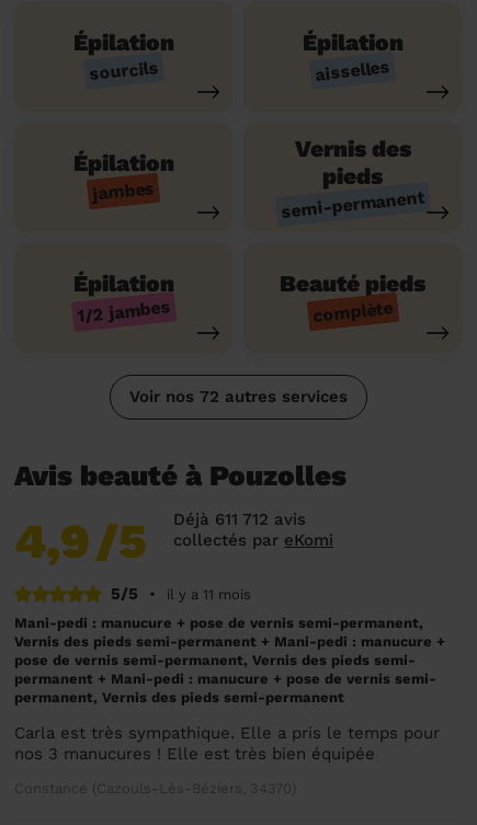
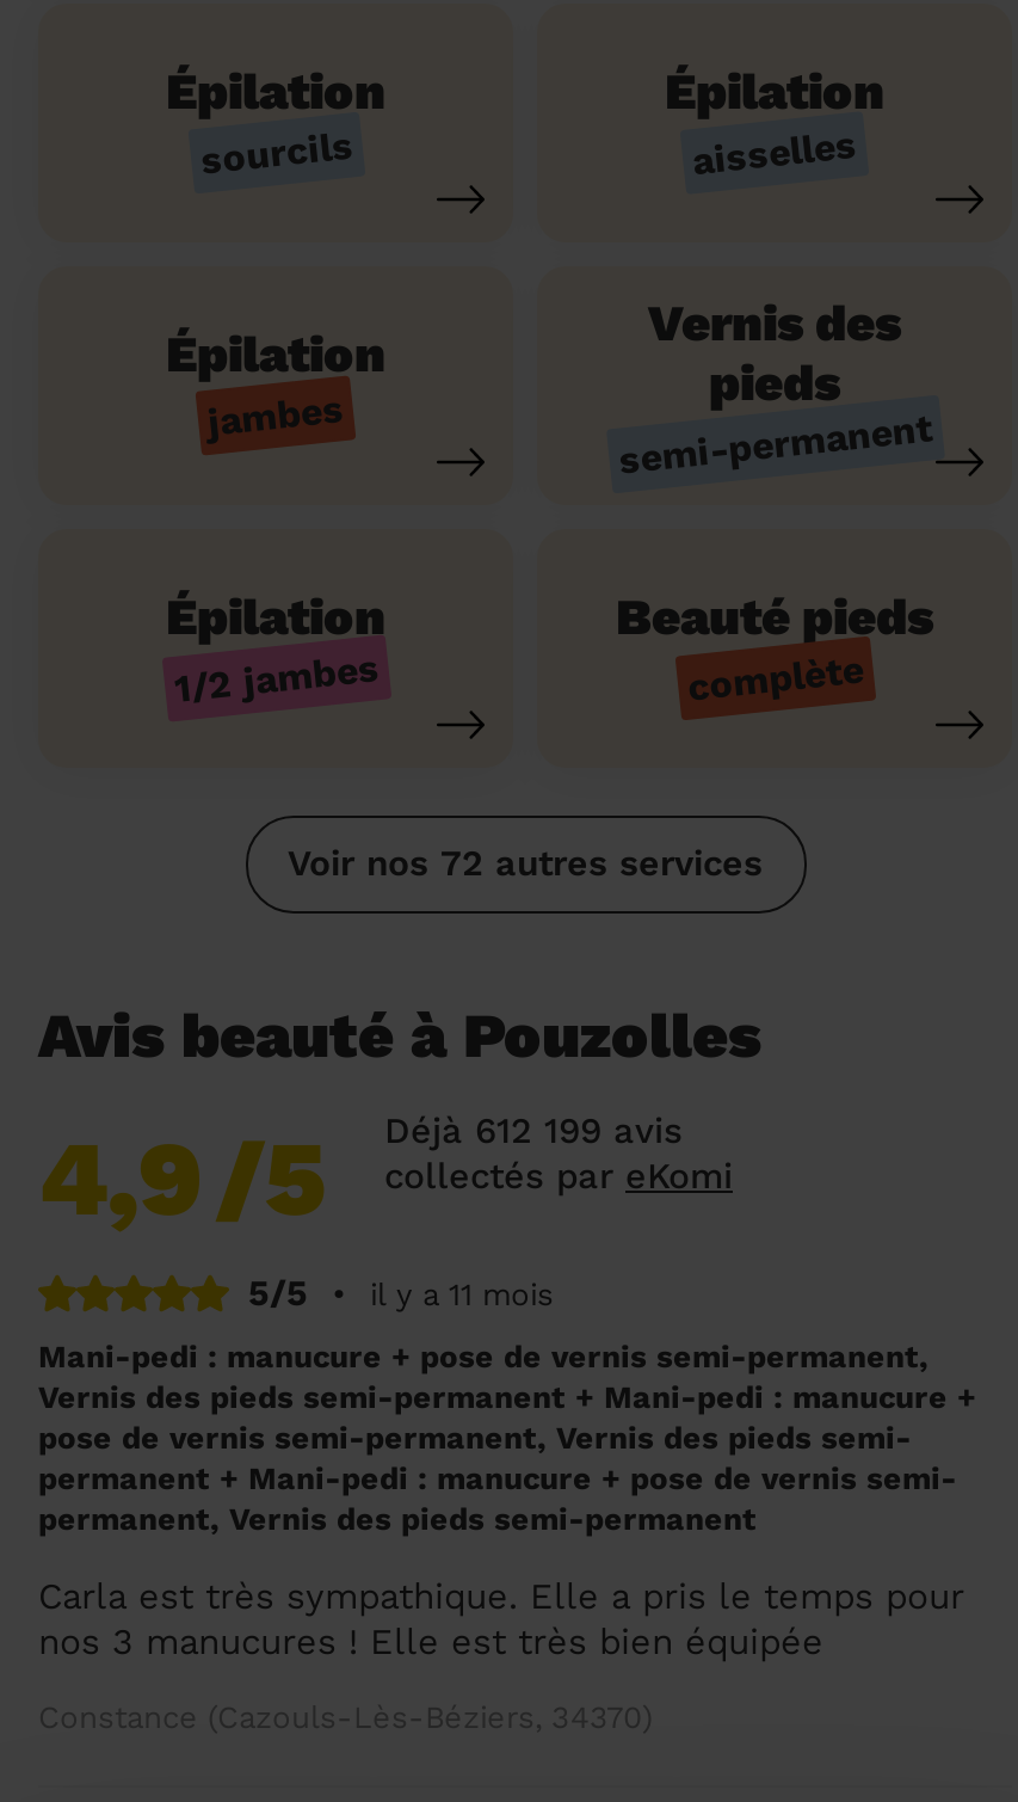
[173,509,306,529] Déjà 611 712 avis -> [384,1109,683,1152] Déjà 612 199 avis

